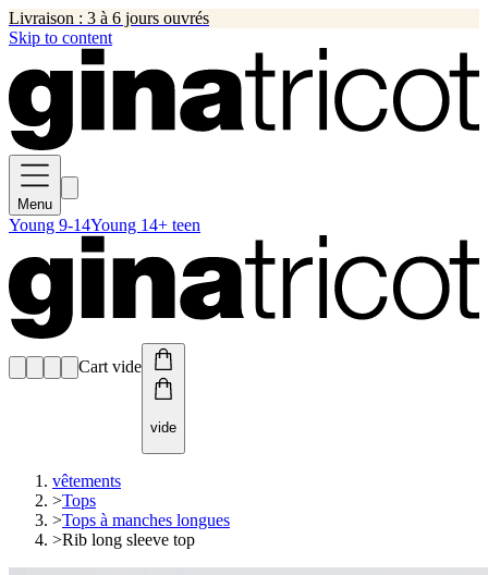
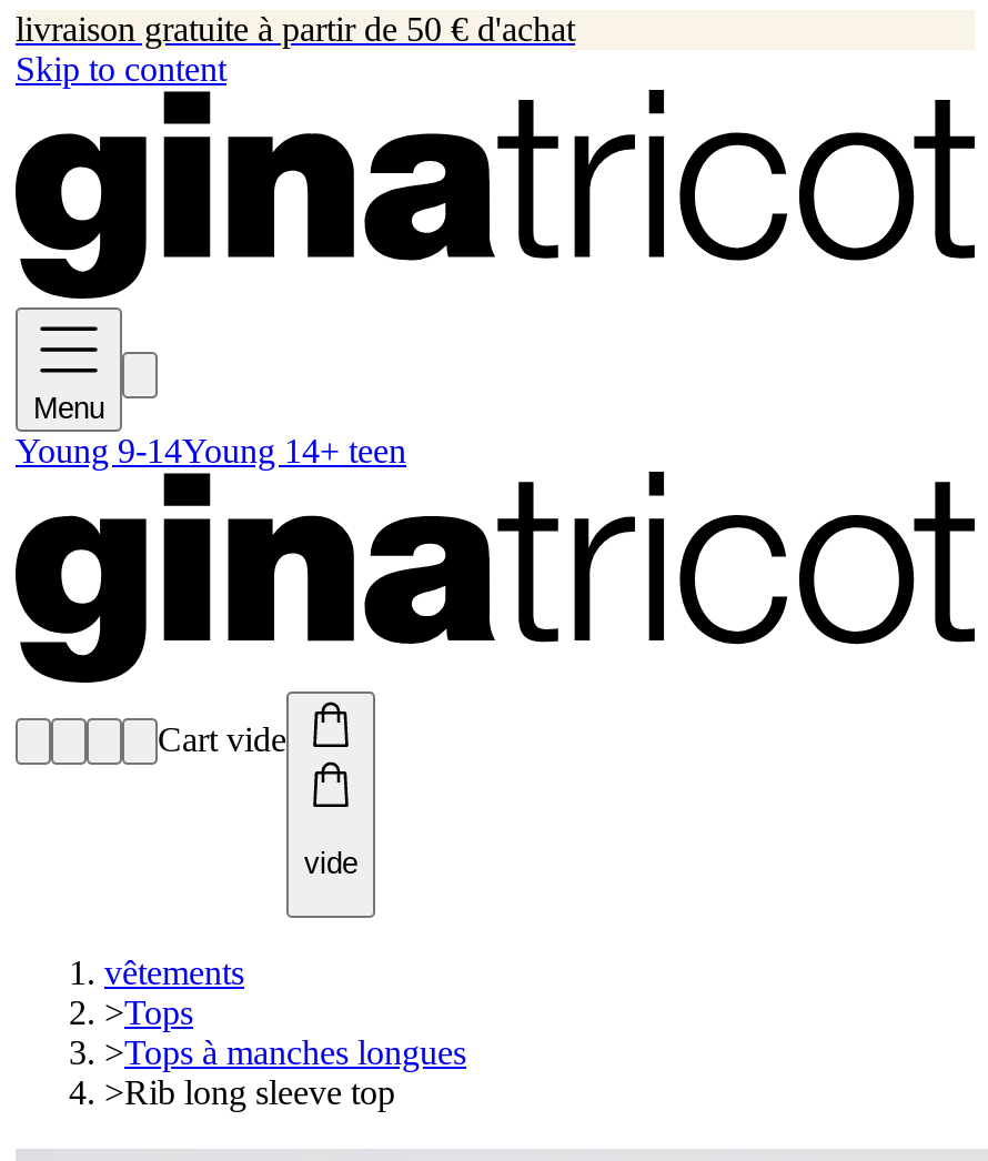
[9,9,209,27] Livraison : 3 à 6 jours ouvrés -> [16,10,575,48] livraison gratuite à partir de 50 € d'achat

